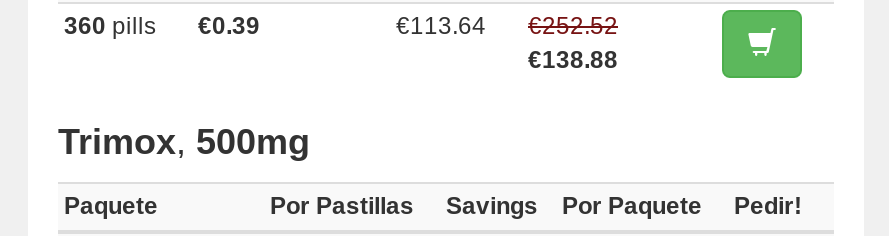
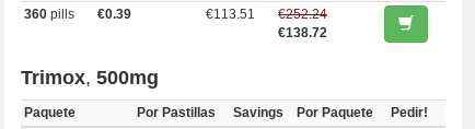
[396,11,486,39] €113.64 -> [206,6,255,22] €113.51
[528,11,618,39] €252.52 -> [278,6,327,22] €252.24
[528,45,618,73] €138.88 -> [278,25,327,40] €138.72

